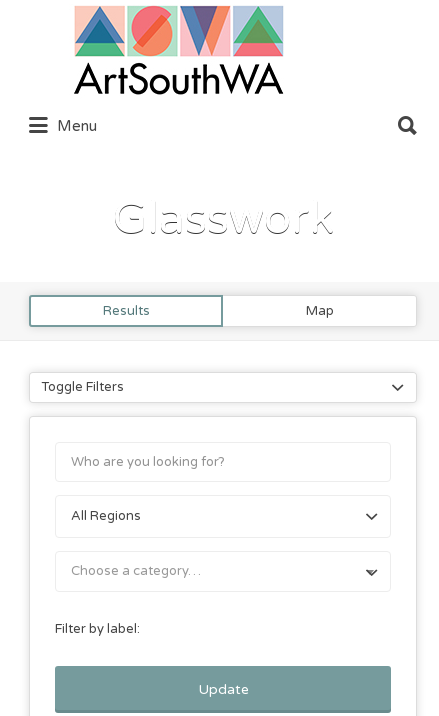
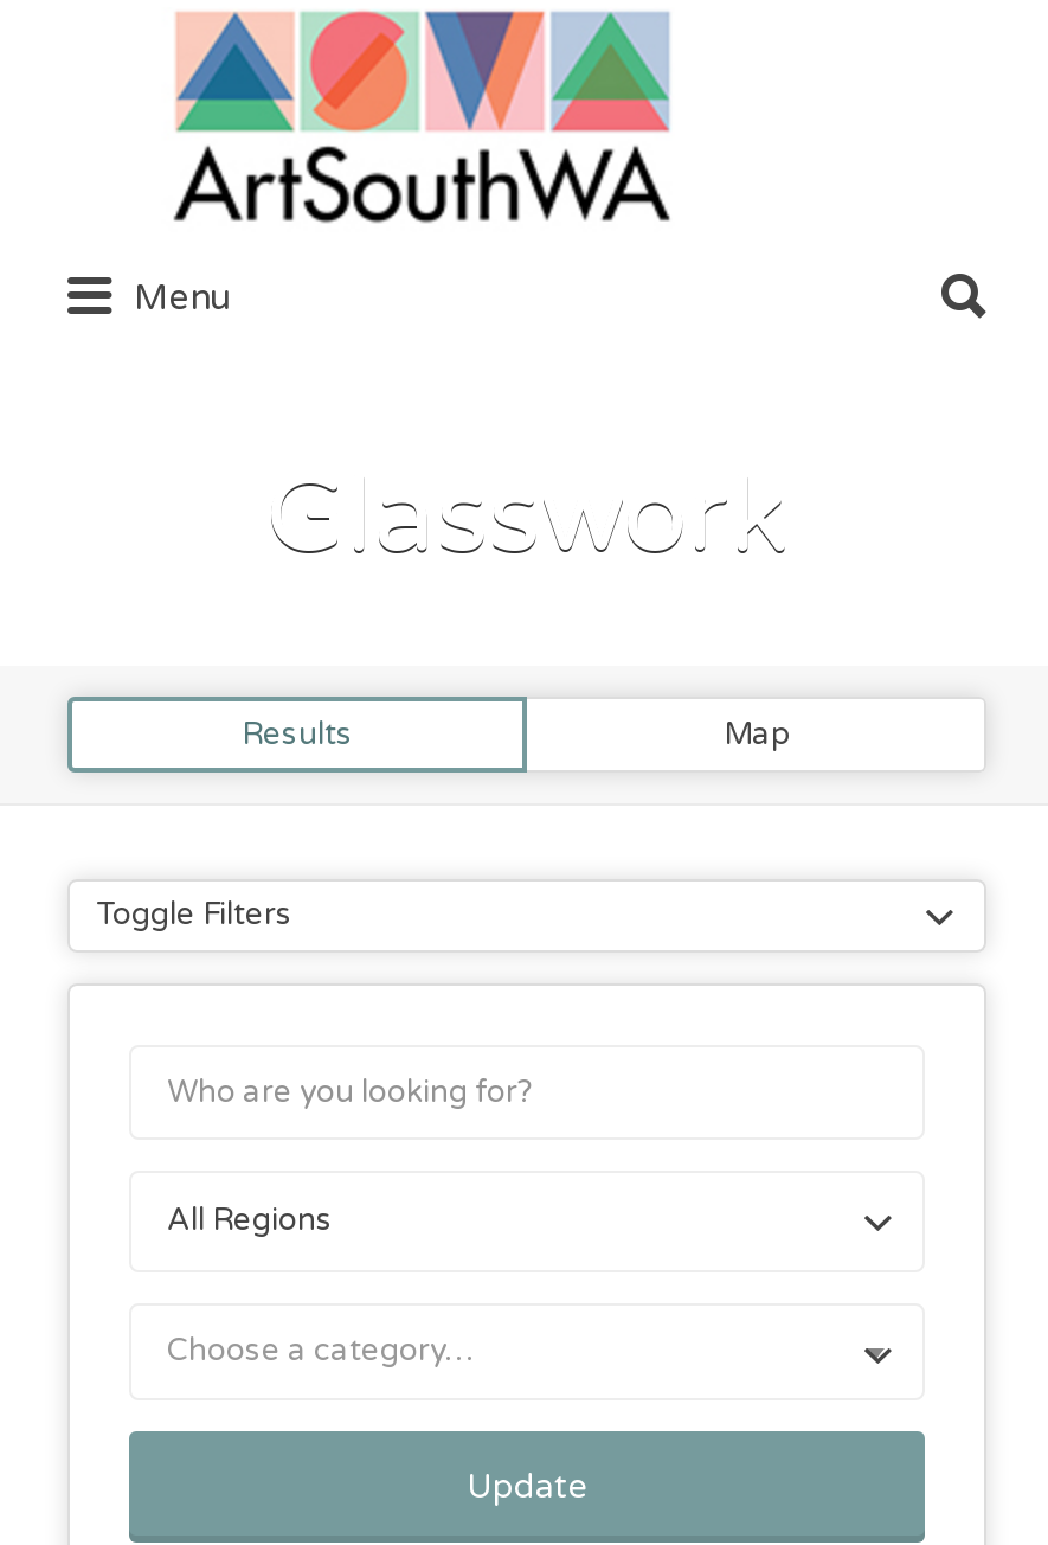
[55,621,140,637] Filter by label: -> none

